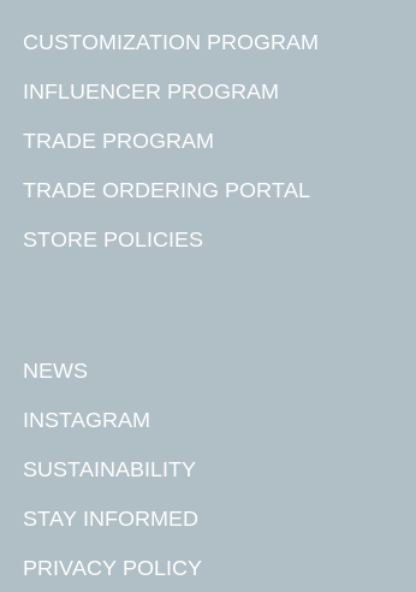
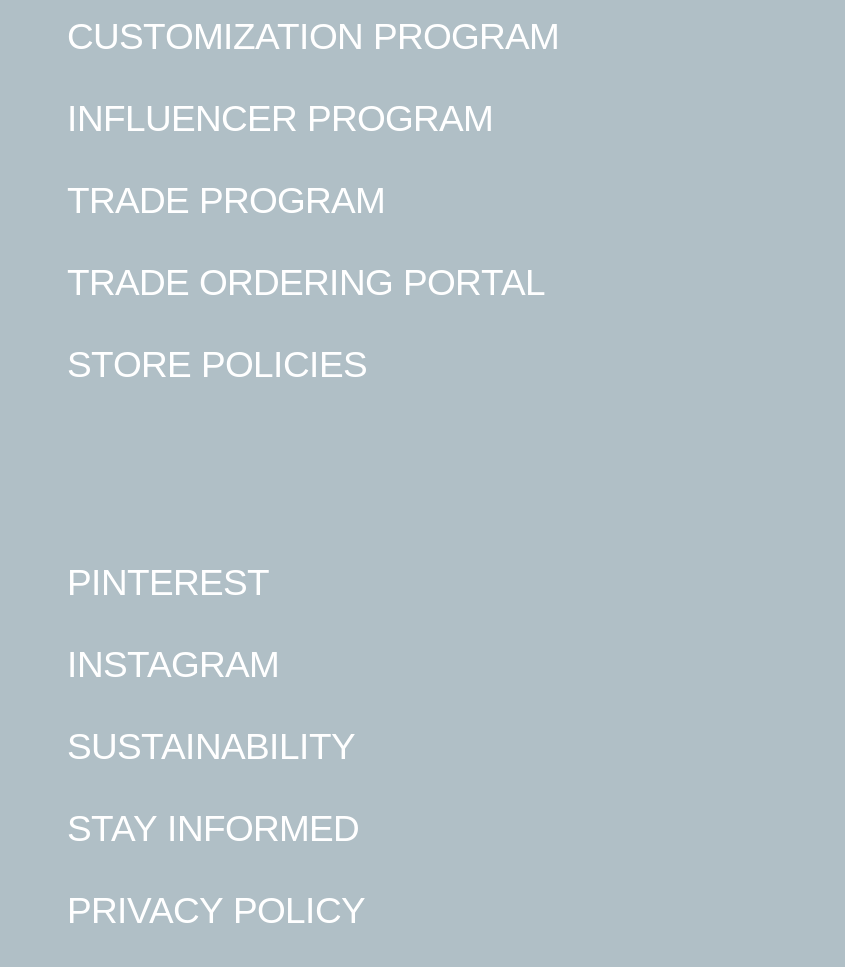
[23,357,88,382] NEWS -> [67,561,269,603] PINTEREST

